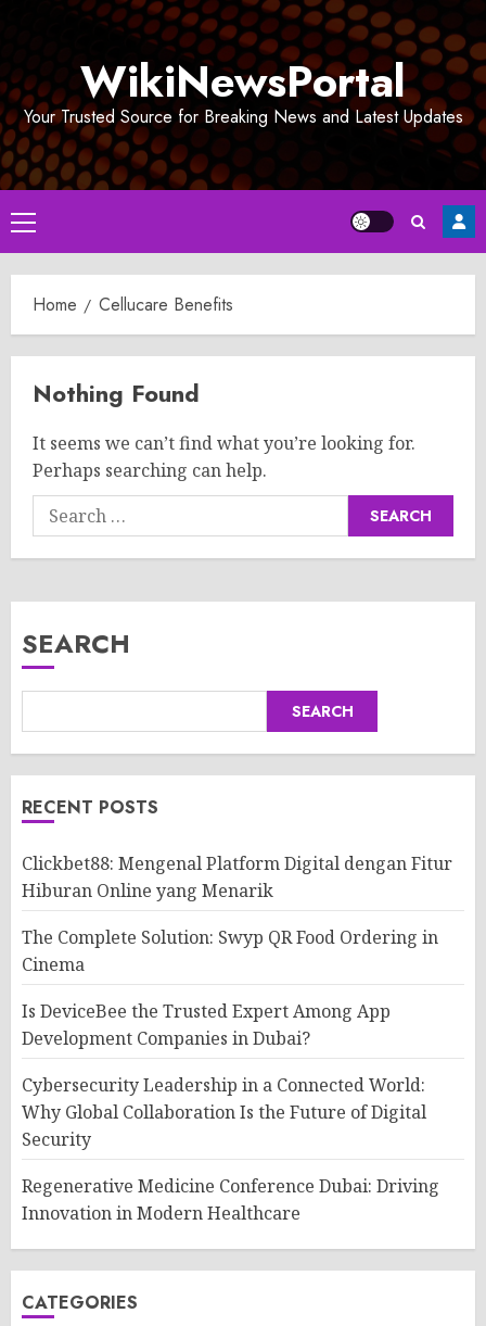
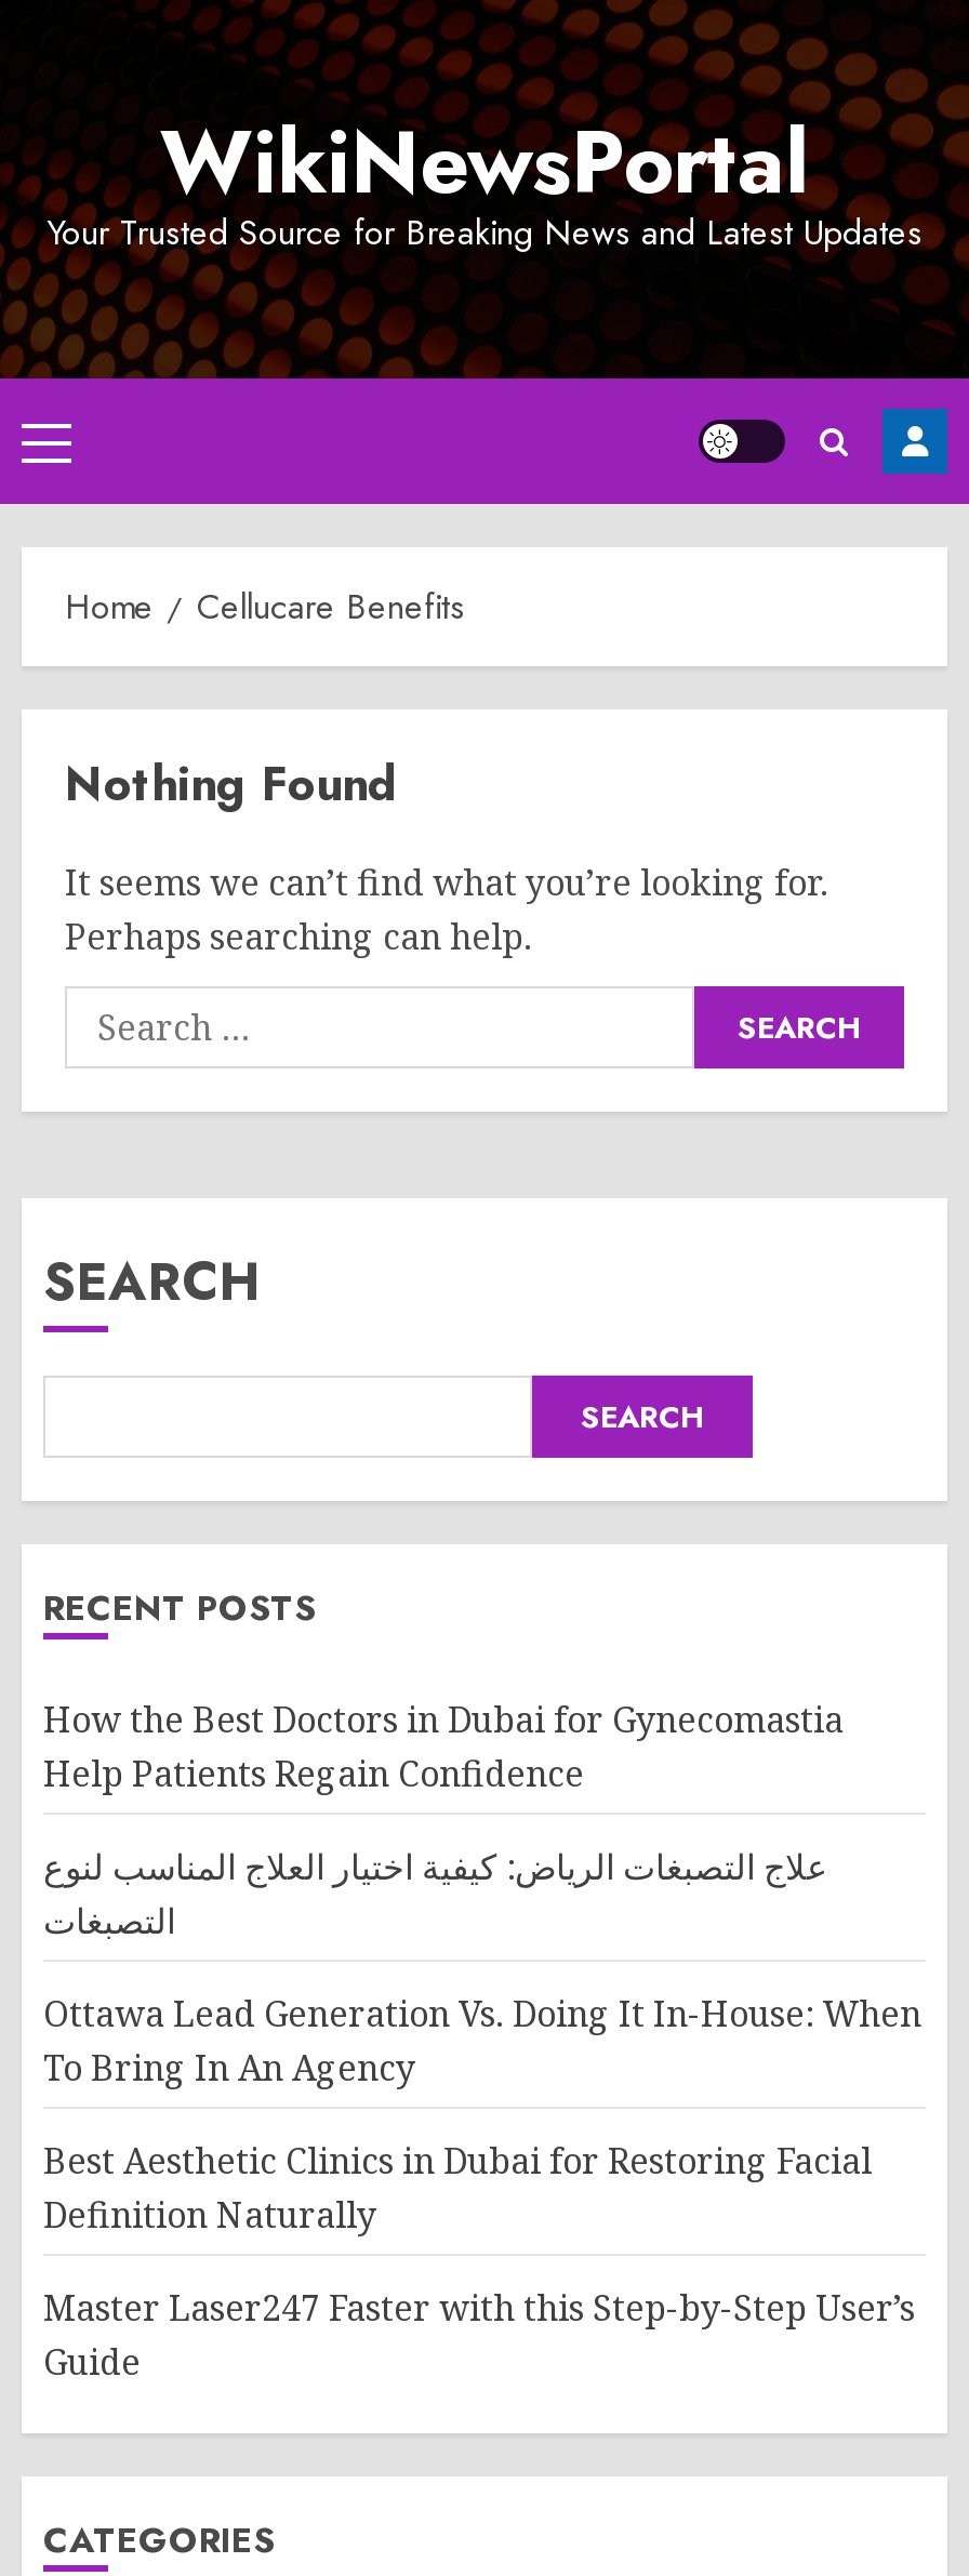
[22,851,452,902] Clickbet88: Mengenal Platform Digital dengan Fitur | Hiburan Online yang Menarik -> [43,1696,844,1797] How the Best Doctors in Dubai for Gynecomastia | Help Patients Regain Confidence
[22,925,438,976] The Complete Solution: Swyp QR Food Ordering in | Cinema -> [43,1843,828,1944] علاج التصبغات الرياض: كيفية اختيار العلاج المناسب لنوع | التصبغات
[22,999,391,1050] Is DeviceBee the Trusted Expert Among App | Development Companies in Dubai? -> [43,1990,921,2092] Ottawa Lead Generation Vs. Doing It In-House: When | To Bring In An Agency
[22,1073,426,1151] Cybersecurity Leadership in a Connected World: | Why Global Collaboration Is the Future of Digital | Security -> [43,2137,872,2239] Best Aesthetic Clinics in Dubai for Restoring Facial | Definition Naturally
[22,1174,439,1225] Regenerative Medicine Conference Dubai: Driving | Innovation in Modern Healthcare -> [43,2284,915,2386] Master Laser247 Faster with this Step-by-Step User’s | Guide

